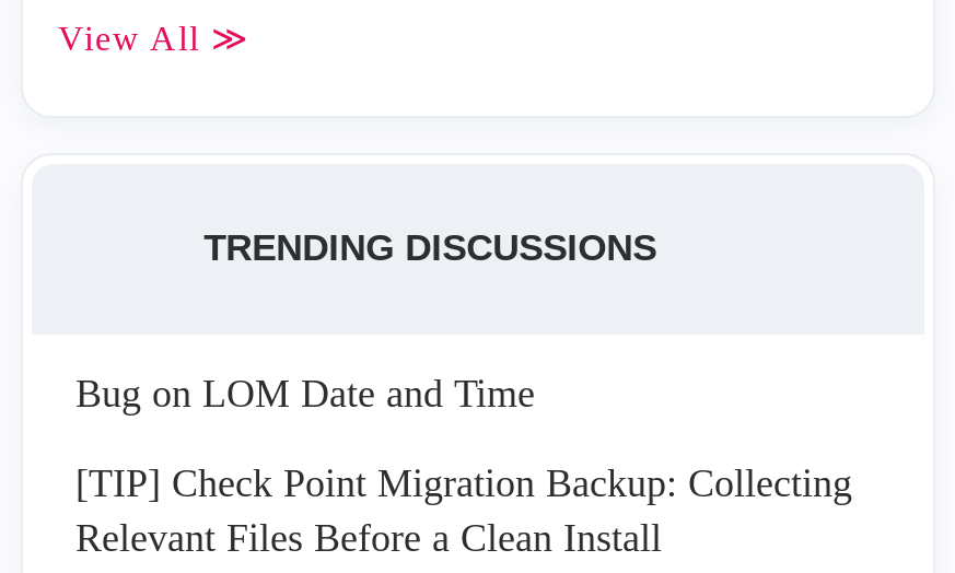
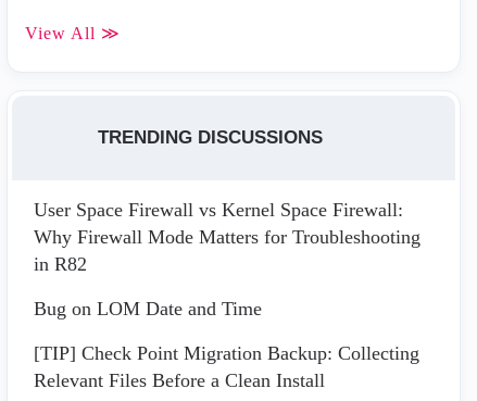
none -> [34,199,420,275] User Space Firewall vs Kernel Space Firewall: | Why Firewall Mode Matters for Troubleshooting | in R82

